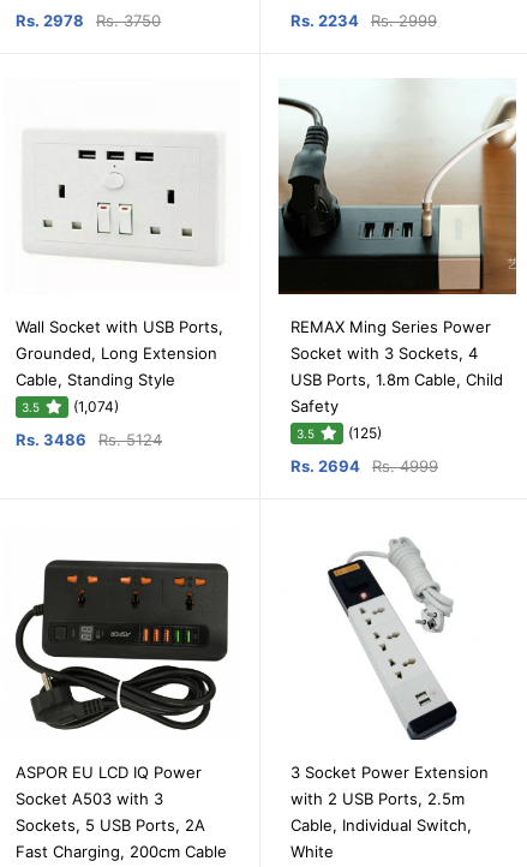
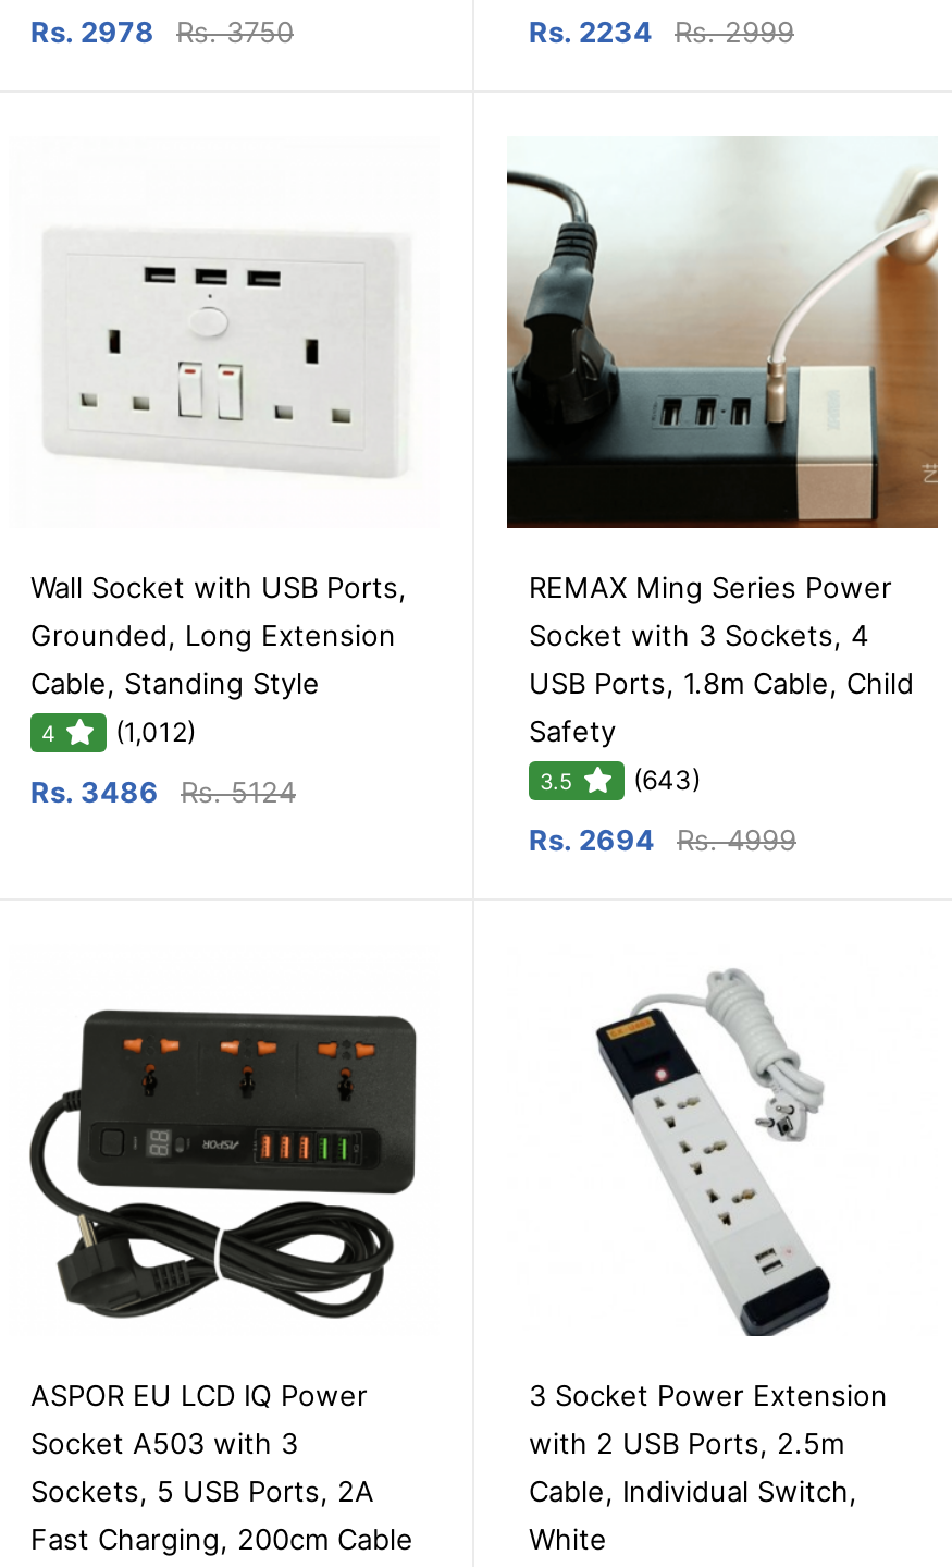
[22,400,40,414] 3.5 -> [41,720,54,746] 4
[73,397,119,415] (1,074) -> [115,715,196,748] (1,012)
[348,424,382,442] (125) -> [633,763,701,796] (643)

